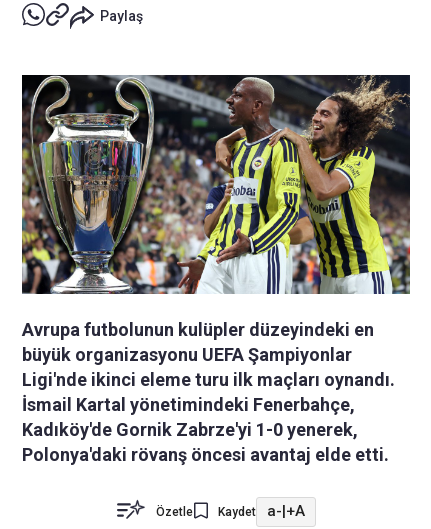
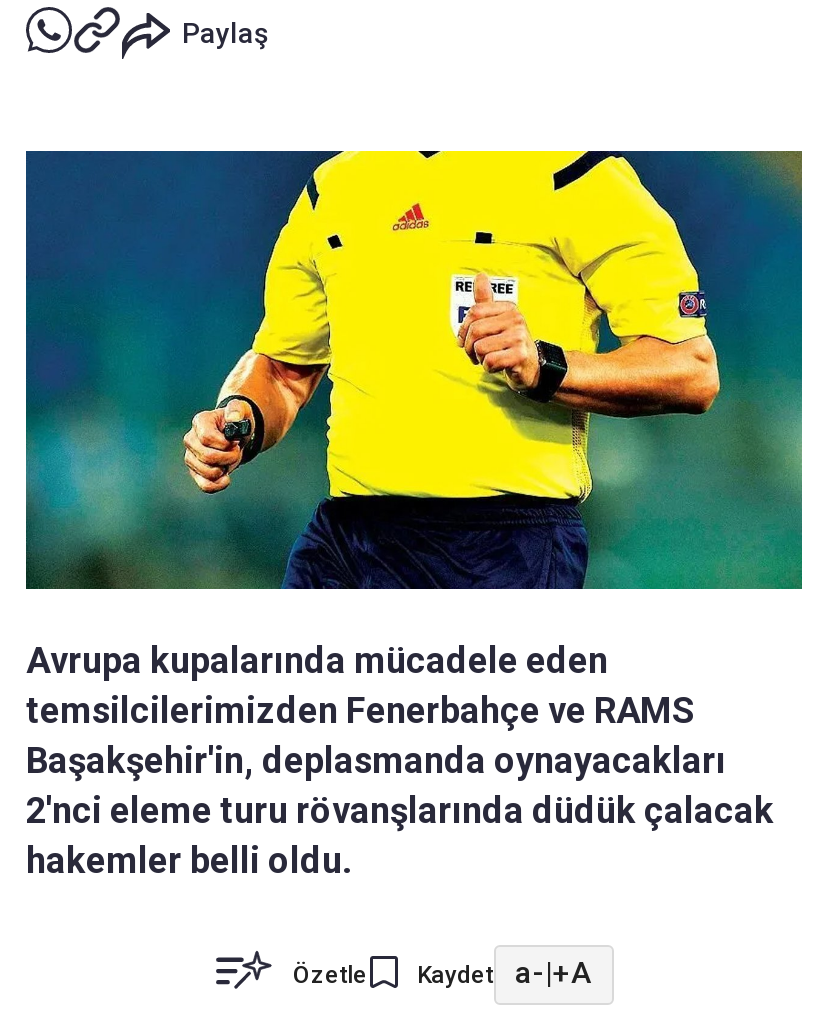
[21,74,411,465] [image] | Avrupa futbolunun kulüpler düzeyindeki en | büyük organizasyonu UEFA Şampiyonlar | Ligi'nde ikinci eleme turu ilk maçları oynandı. | İsmail Kartal yönetimindeki Fenerbahçe, | Kadıköy'de Gornik Zabrze'yi 1-0 yenerek, | Polonya'daki rövanş öncesi avantaj elde etti. -> [24,149,804,880] [image] | Avrupa kupalarında mücadele eden | temsilcilerimizden Fenerbahçe ve RAMS | Başakşehir'in, deplasmanda oynayacakları | 2'nci eleme turu rövanşlarında düdük çalacak | hakemler belli oldu.

